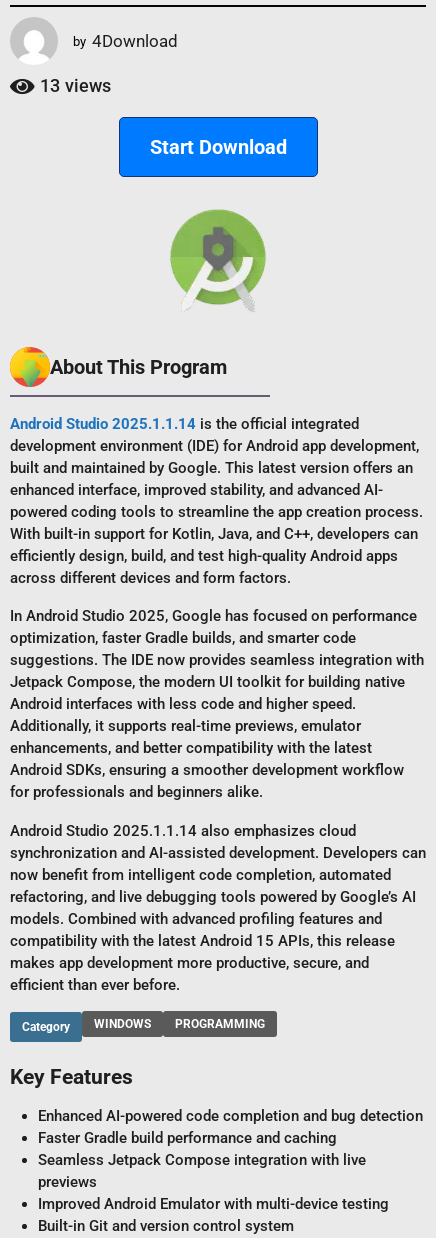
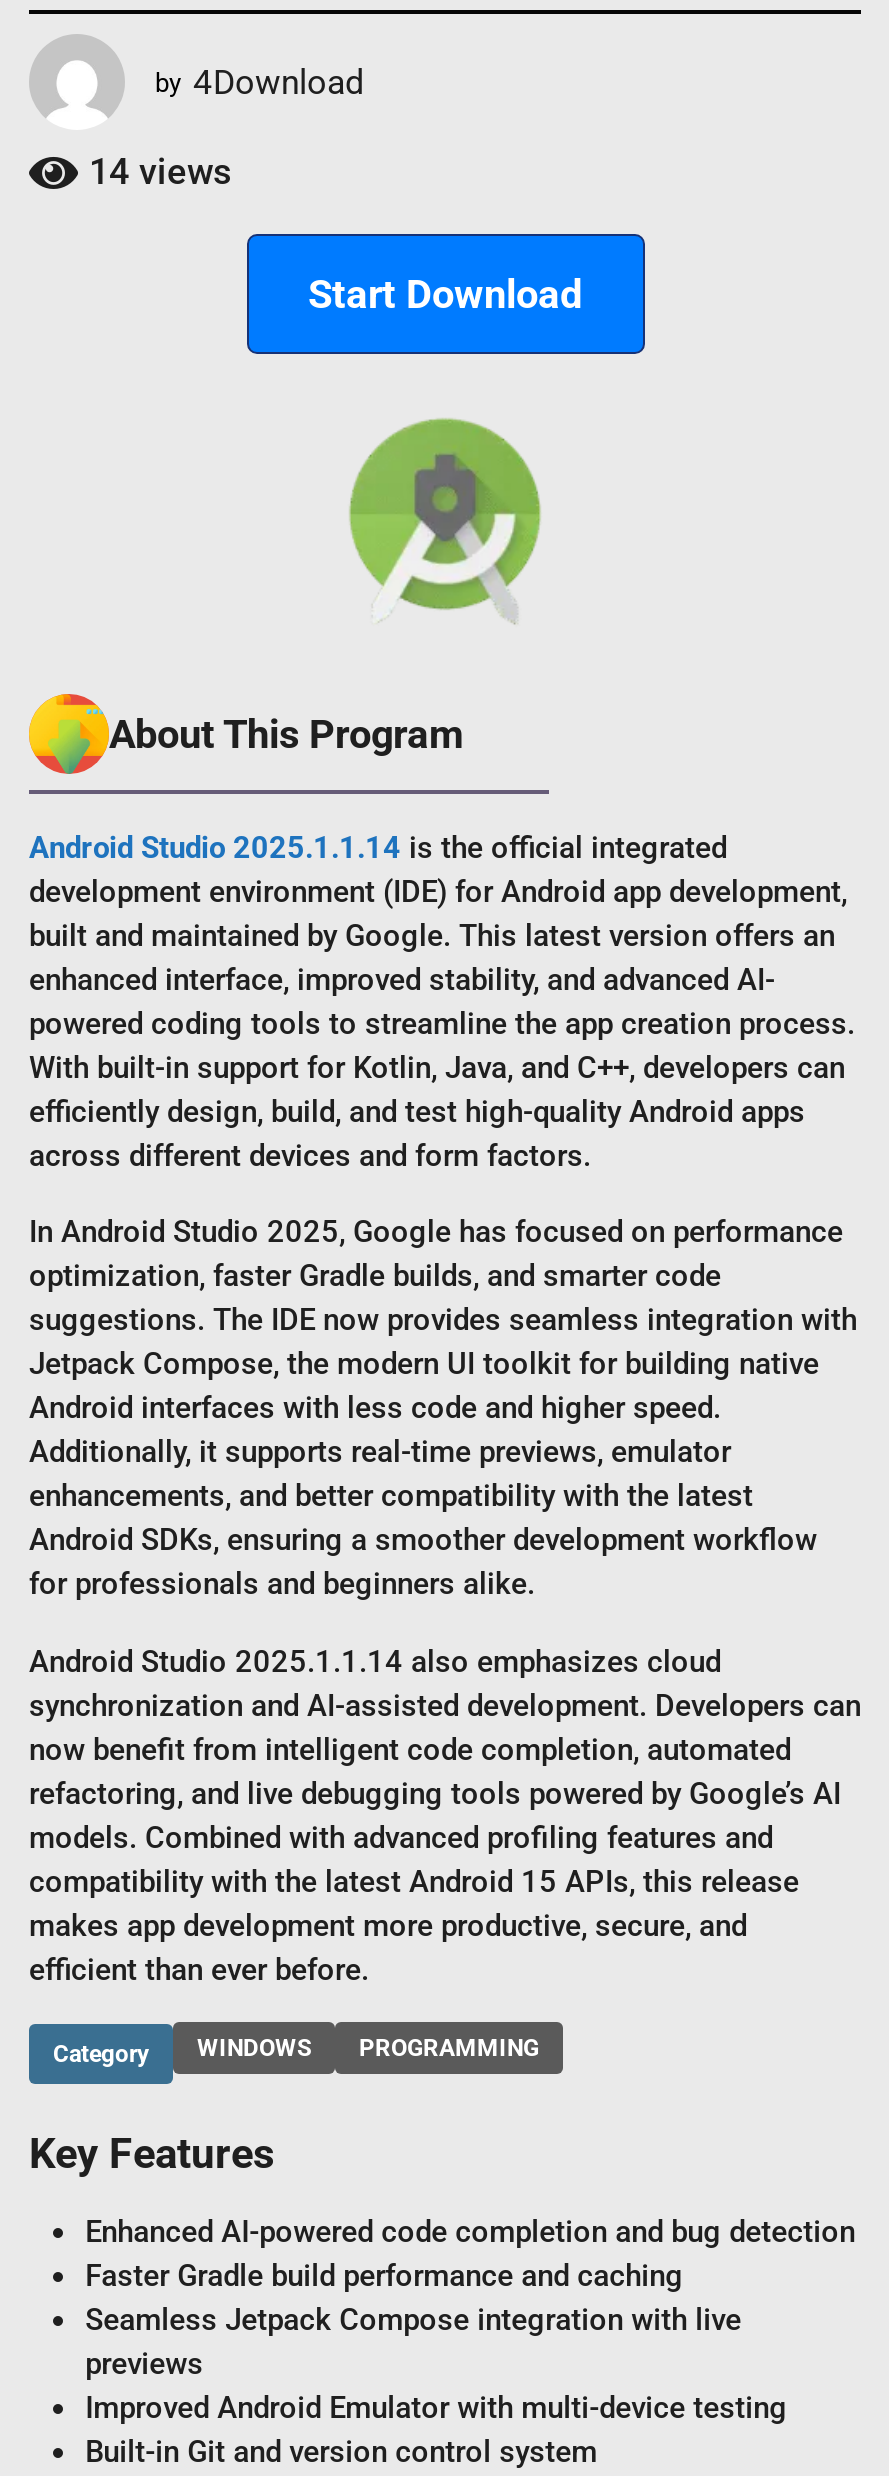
[10,69,111,96] s 13 views -> [29,138,231,192] s 14 views

